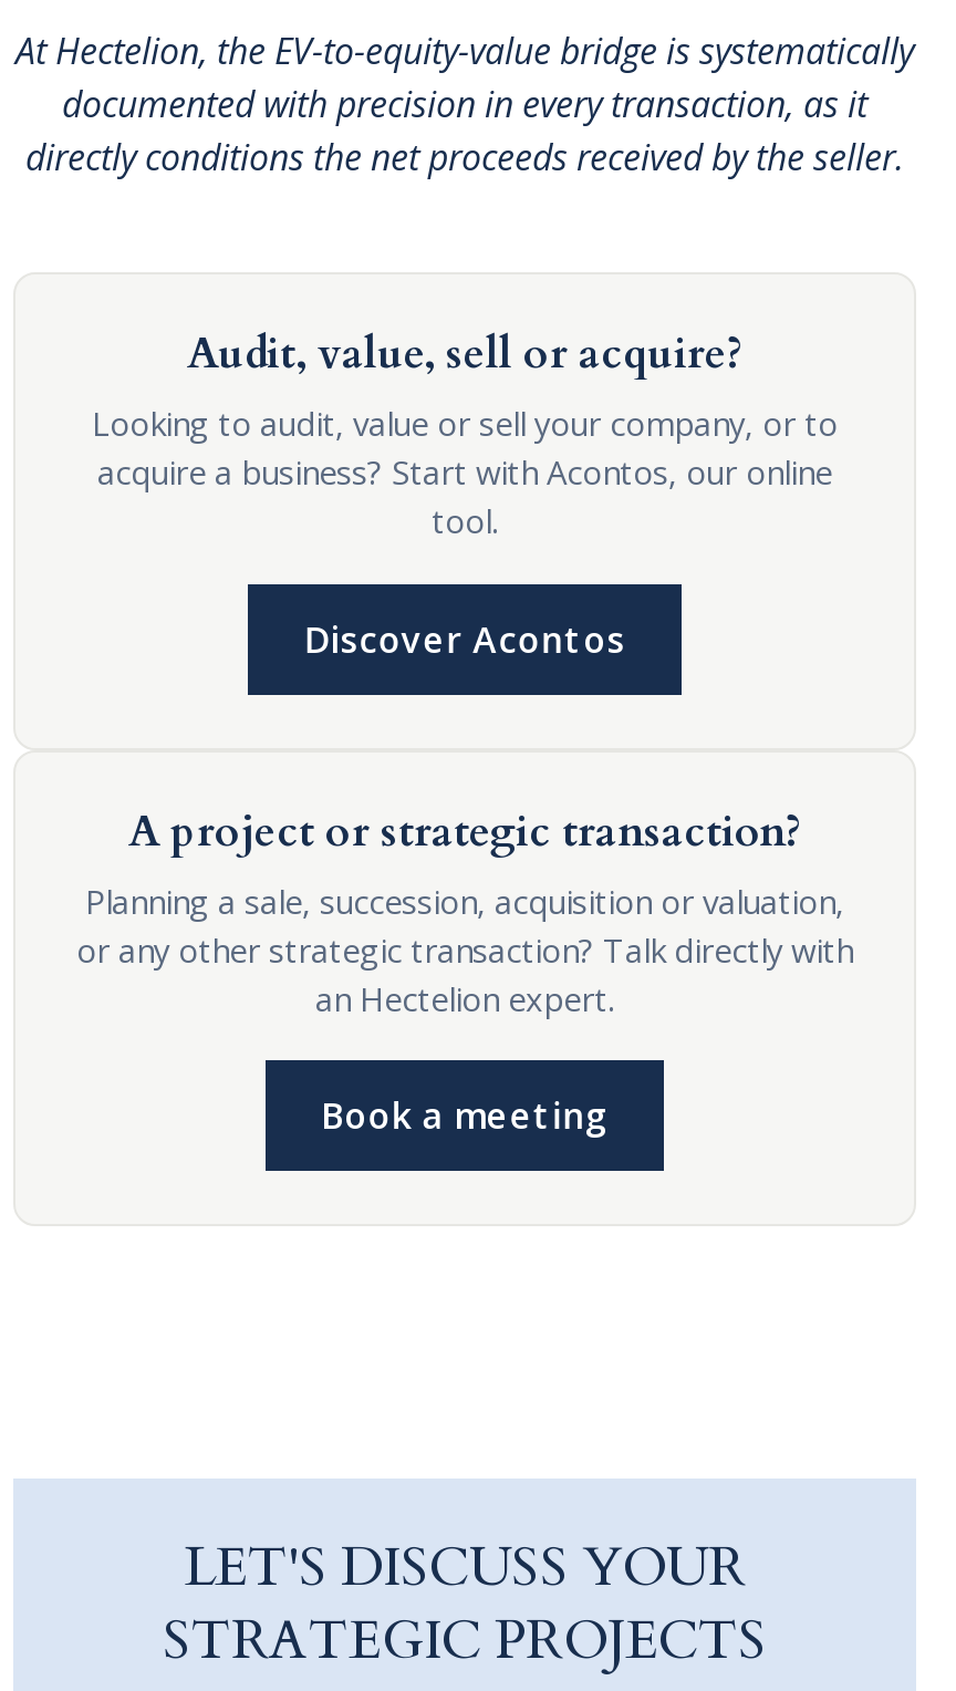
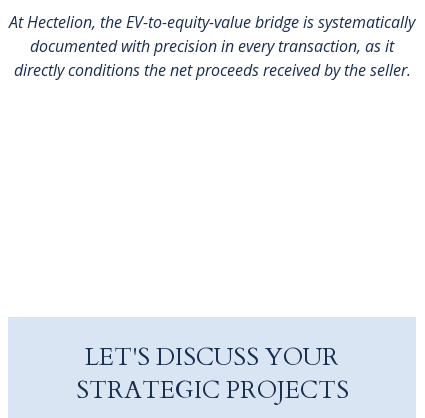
[76,325,853,1141] Audit, value, sell or acquire? | Looking to audit, value or sell your company, or to | acquire a business? Start with Acontos, our online | tool. | Discover Acontos | A project or strategic transaction? | Planning a sale, succession, acquisition or valuation, | or any other strategic transaction? Talk directly with | an Hectelion expert. | Book a meeting -> none

